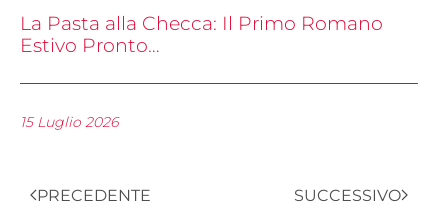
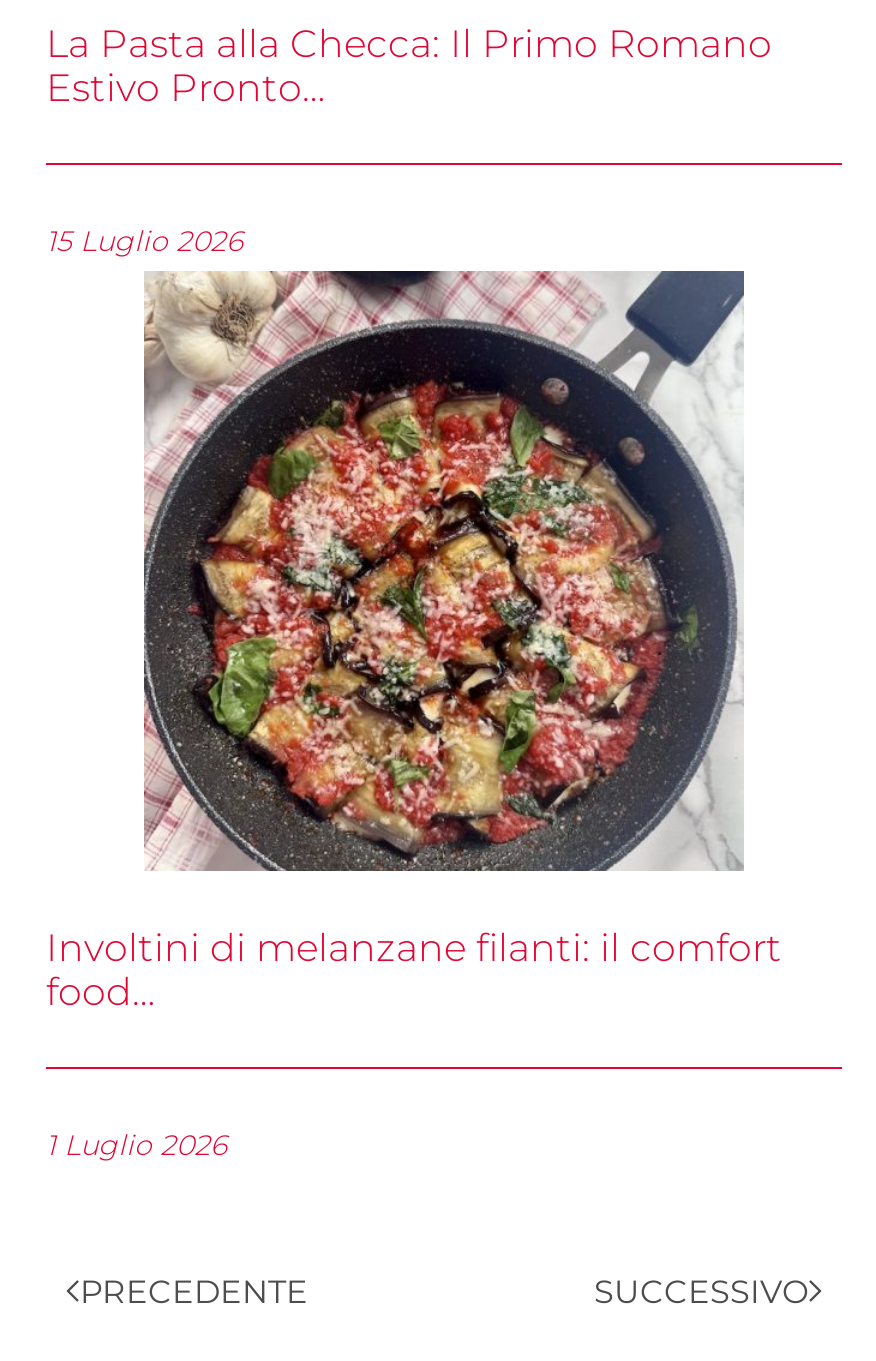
none -> [46,269,782,1162] [image] | Involtini di melanzane filanti: il comfort | food… | 1 Luglio 2026

